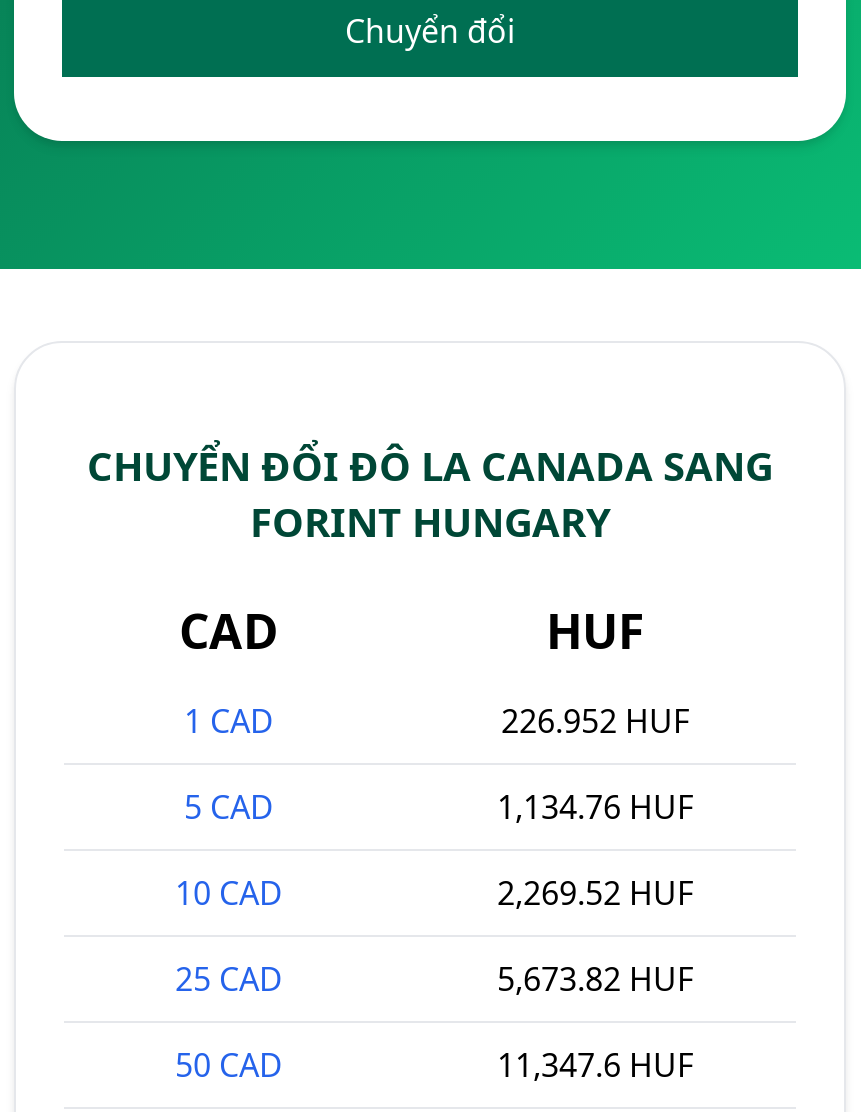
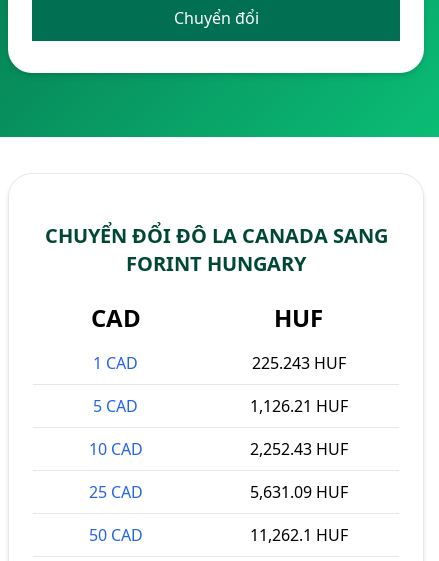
[501,699,689,743] 226.952 HUF -> [251,352,345,374] 225.243 HUF
[497,785,693,829] 1,134.76 HUF -> [249,395,347,417] 1,126.21 HUF
[497,871,693,915] 2,269.52 HUF -> [249,438,347,460] 2,252.43 HUF
[497,957,693,1001] 5,673.82 HUF -> [249,481,347,503] 5,631.09 HUF
[497,1043,693,1087] 11,347.6 HUF -> [249,524,347,546] 11,262.1 HUF

